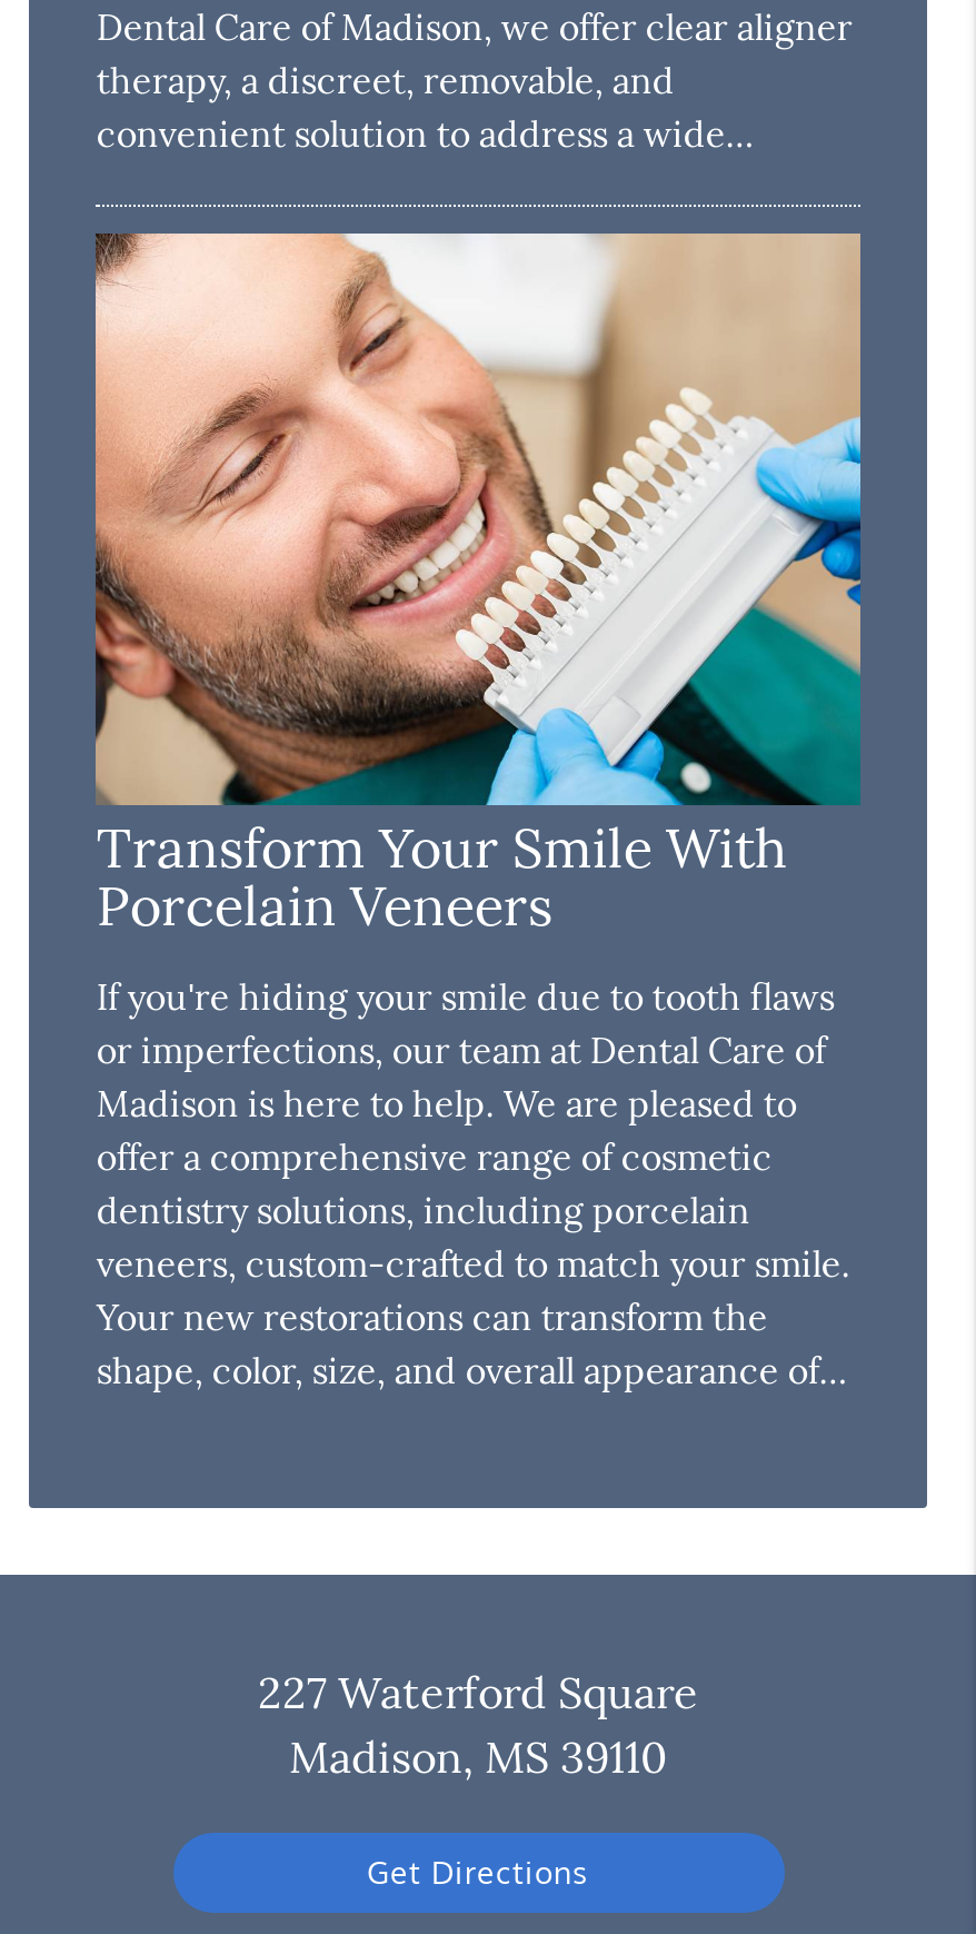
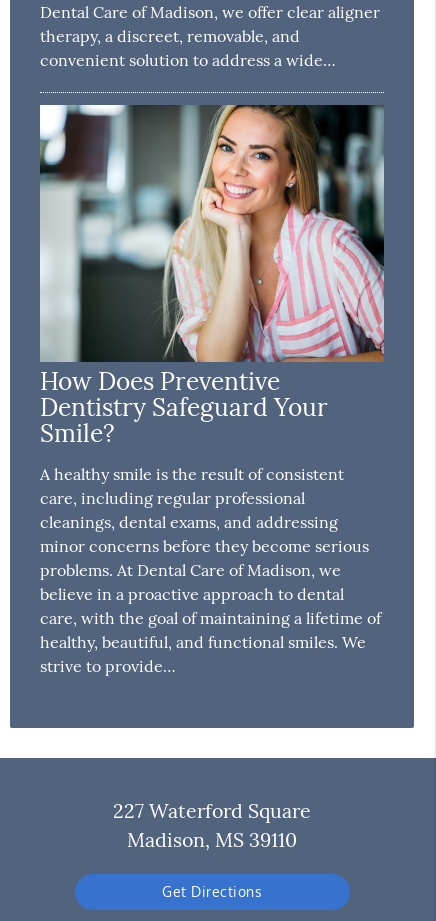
[93,231,860,942] [image] | Transform Your Smile With | Porcelain Veneers -> [39,104,385,449] [image] | How Does Preventive | Dentistry Safeguard Your | Smile?
[96,975,850,1394] If you're hiding your smile due to tooth flaws | or imperfections, our team at Dental Care of | Madison is here to help. We are pleased to | offer a comprehensive range of cosmetic | dentistry solutions, including porcelain | veneers, custom-crafted to match your smile. | Your new restorations can transform the | shape, color, size, and overall appearance of… -> [40,464,381,676] A healthy smile is the result of consistent | care, including regular professional | cleanings, dental exams, and addressing | minor concerns before they become serious | problems. At Dental Care of Madison, we | believe in a proactive approach to dental | care, with the goal of maintaining a lifetime of | healthy, beautiful, and functional smiles. We | strive to provide…

